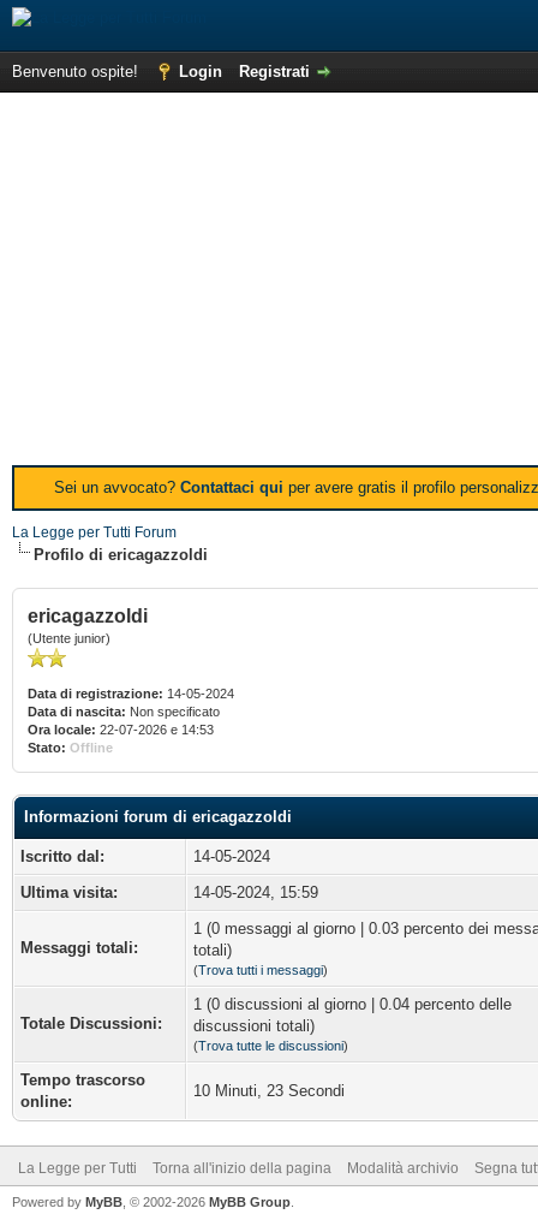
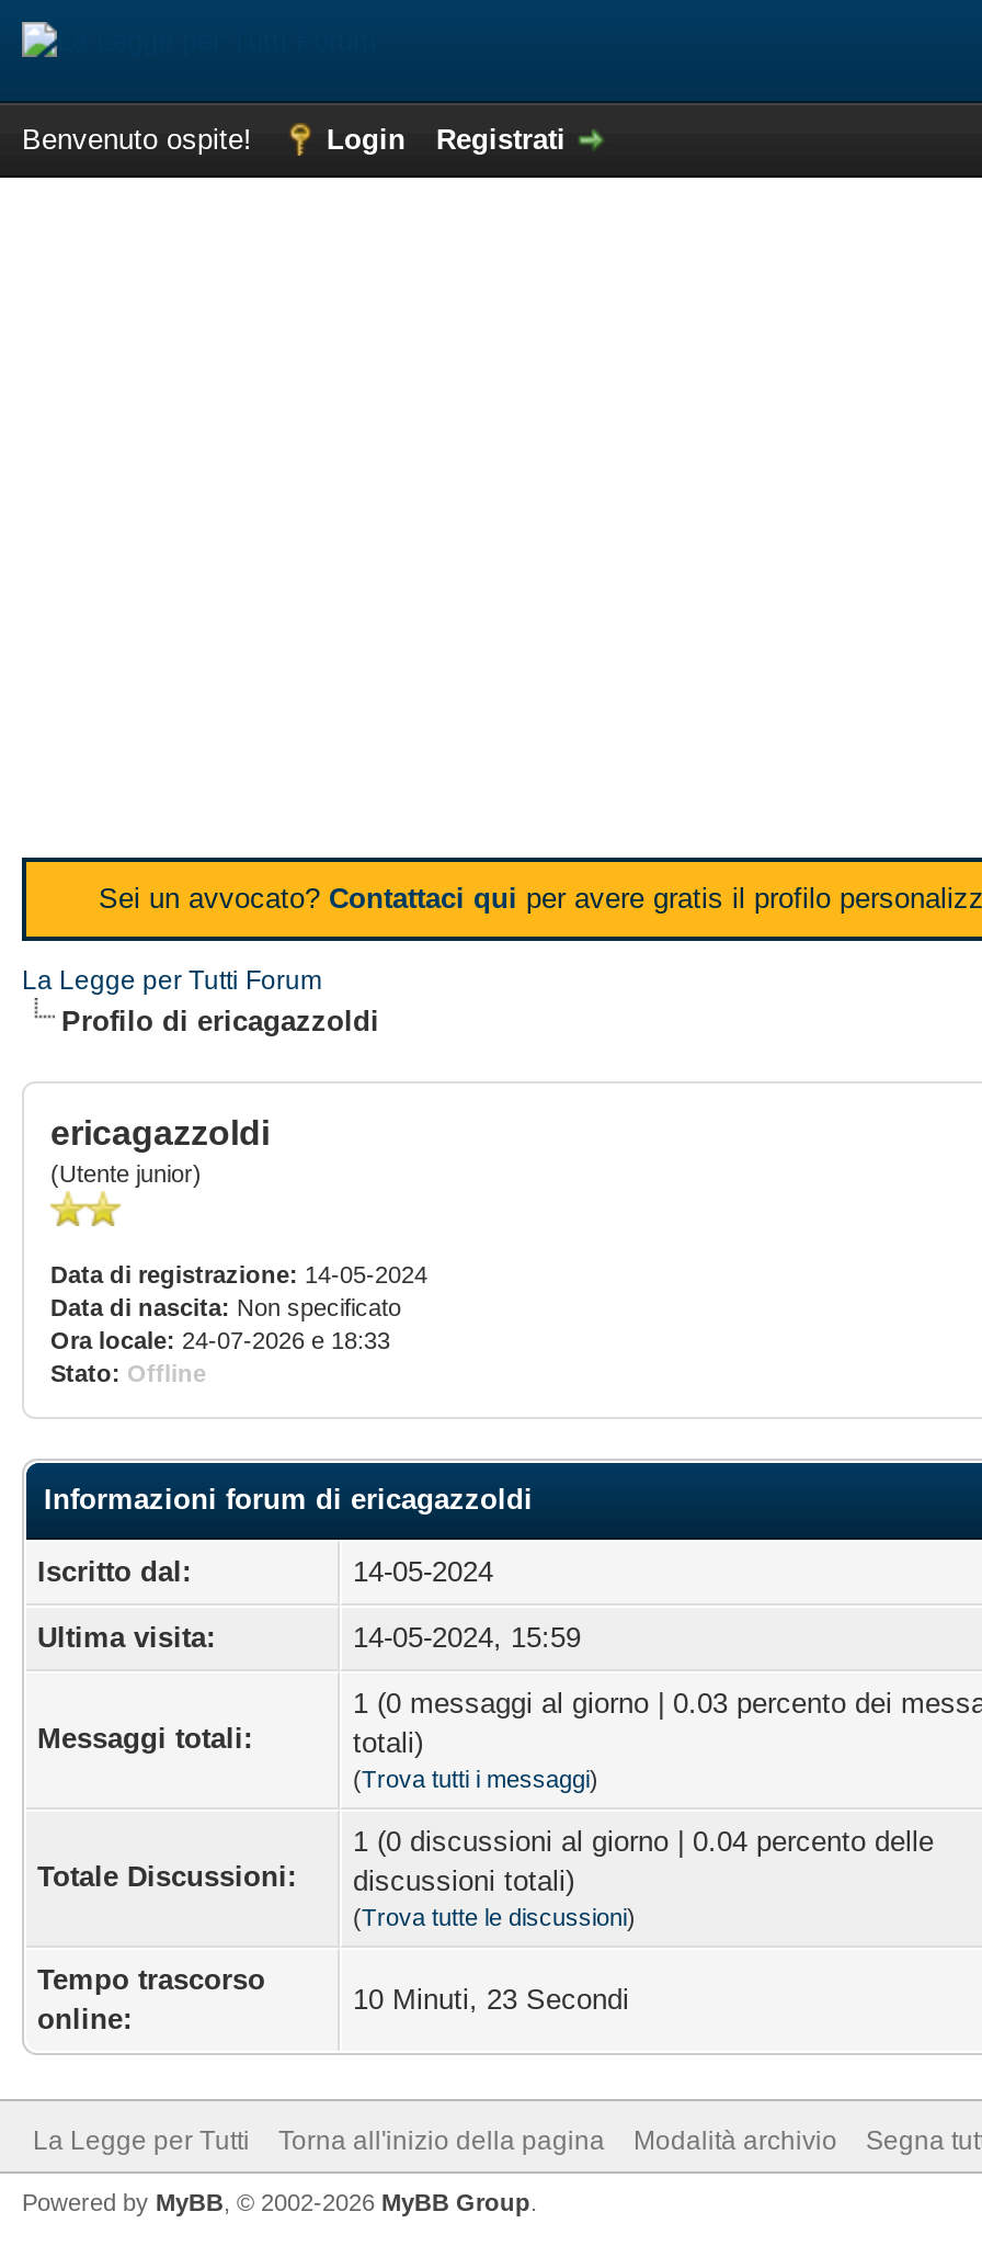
[28,722,214,737] Ora locale: 22-07-2026 e 14:53 -> [50,1327,390,1353] Ora locale: 24-07-2026 e 18:33

